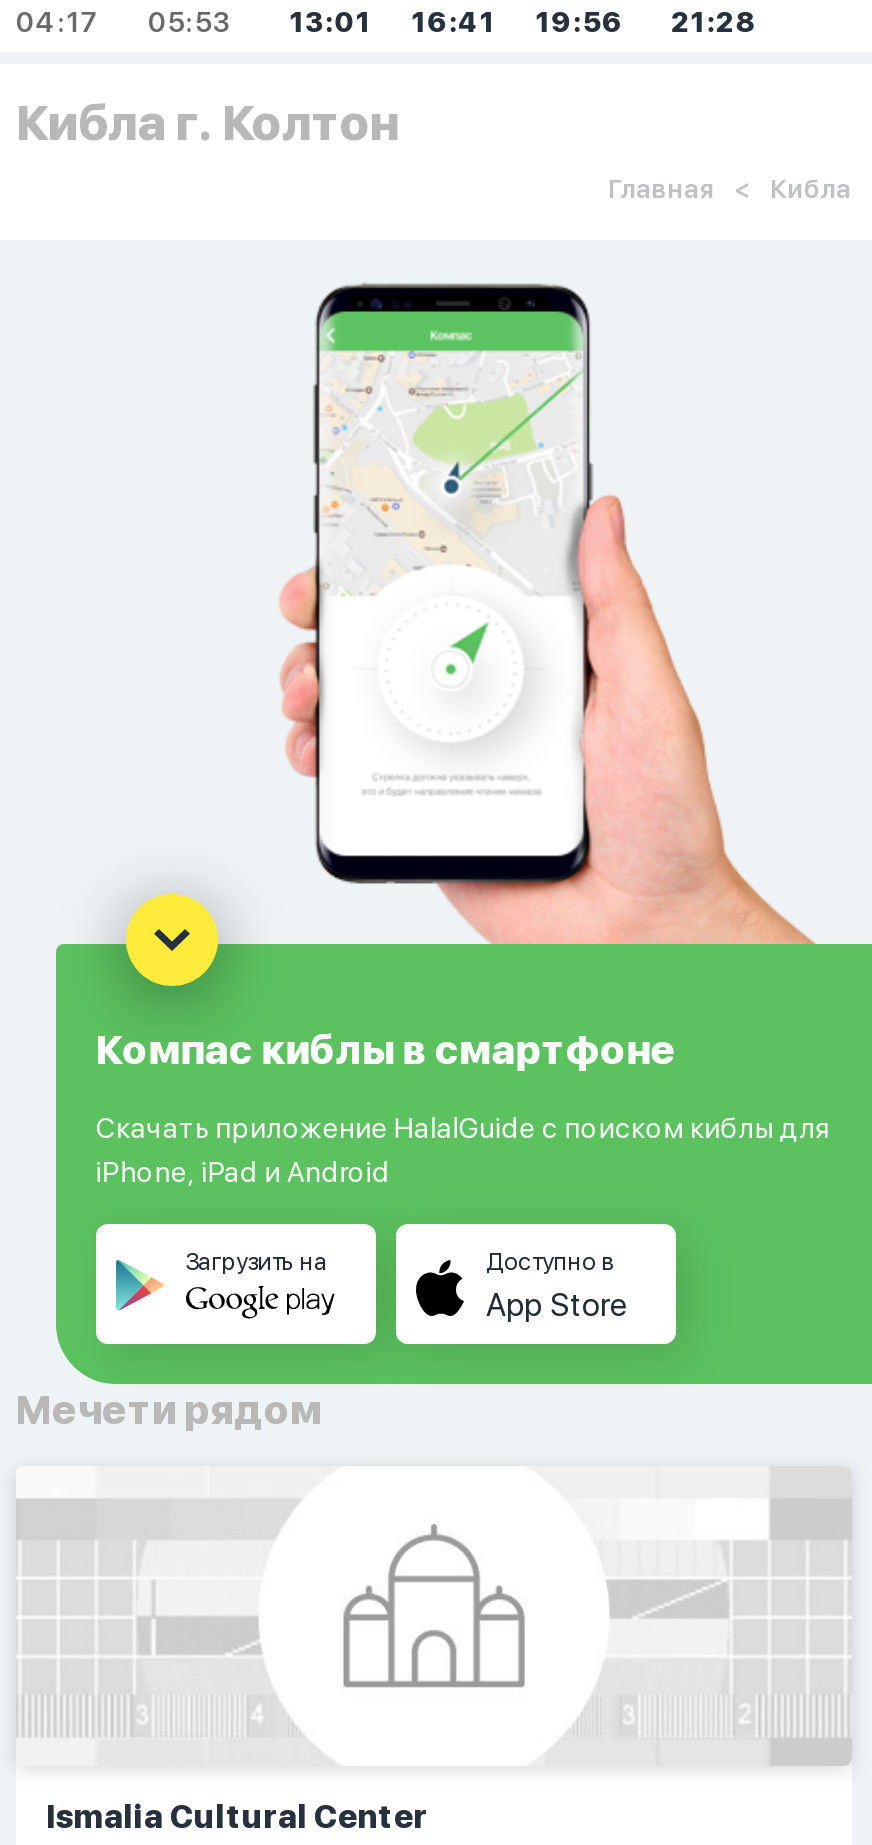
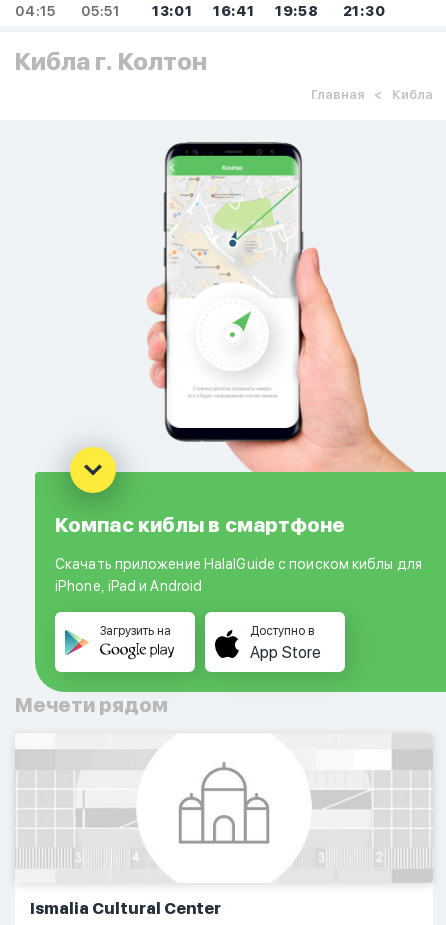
[16,6,100,38] 04:17 -> [15,3,56,19] 04:15
[148,6,232,38] 05:53 -> [81,3,120,19] 05:51
[536,6,624,38] 19:56 -> [275,3,319,19] 19:58
[671,6,757,38] 21:28 -> [343,3,386,19] 21:30

